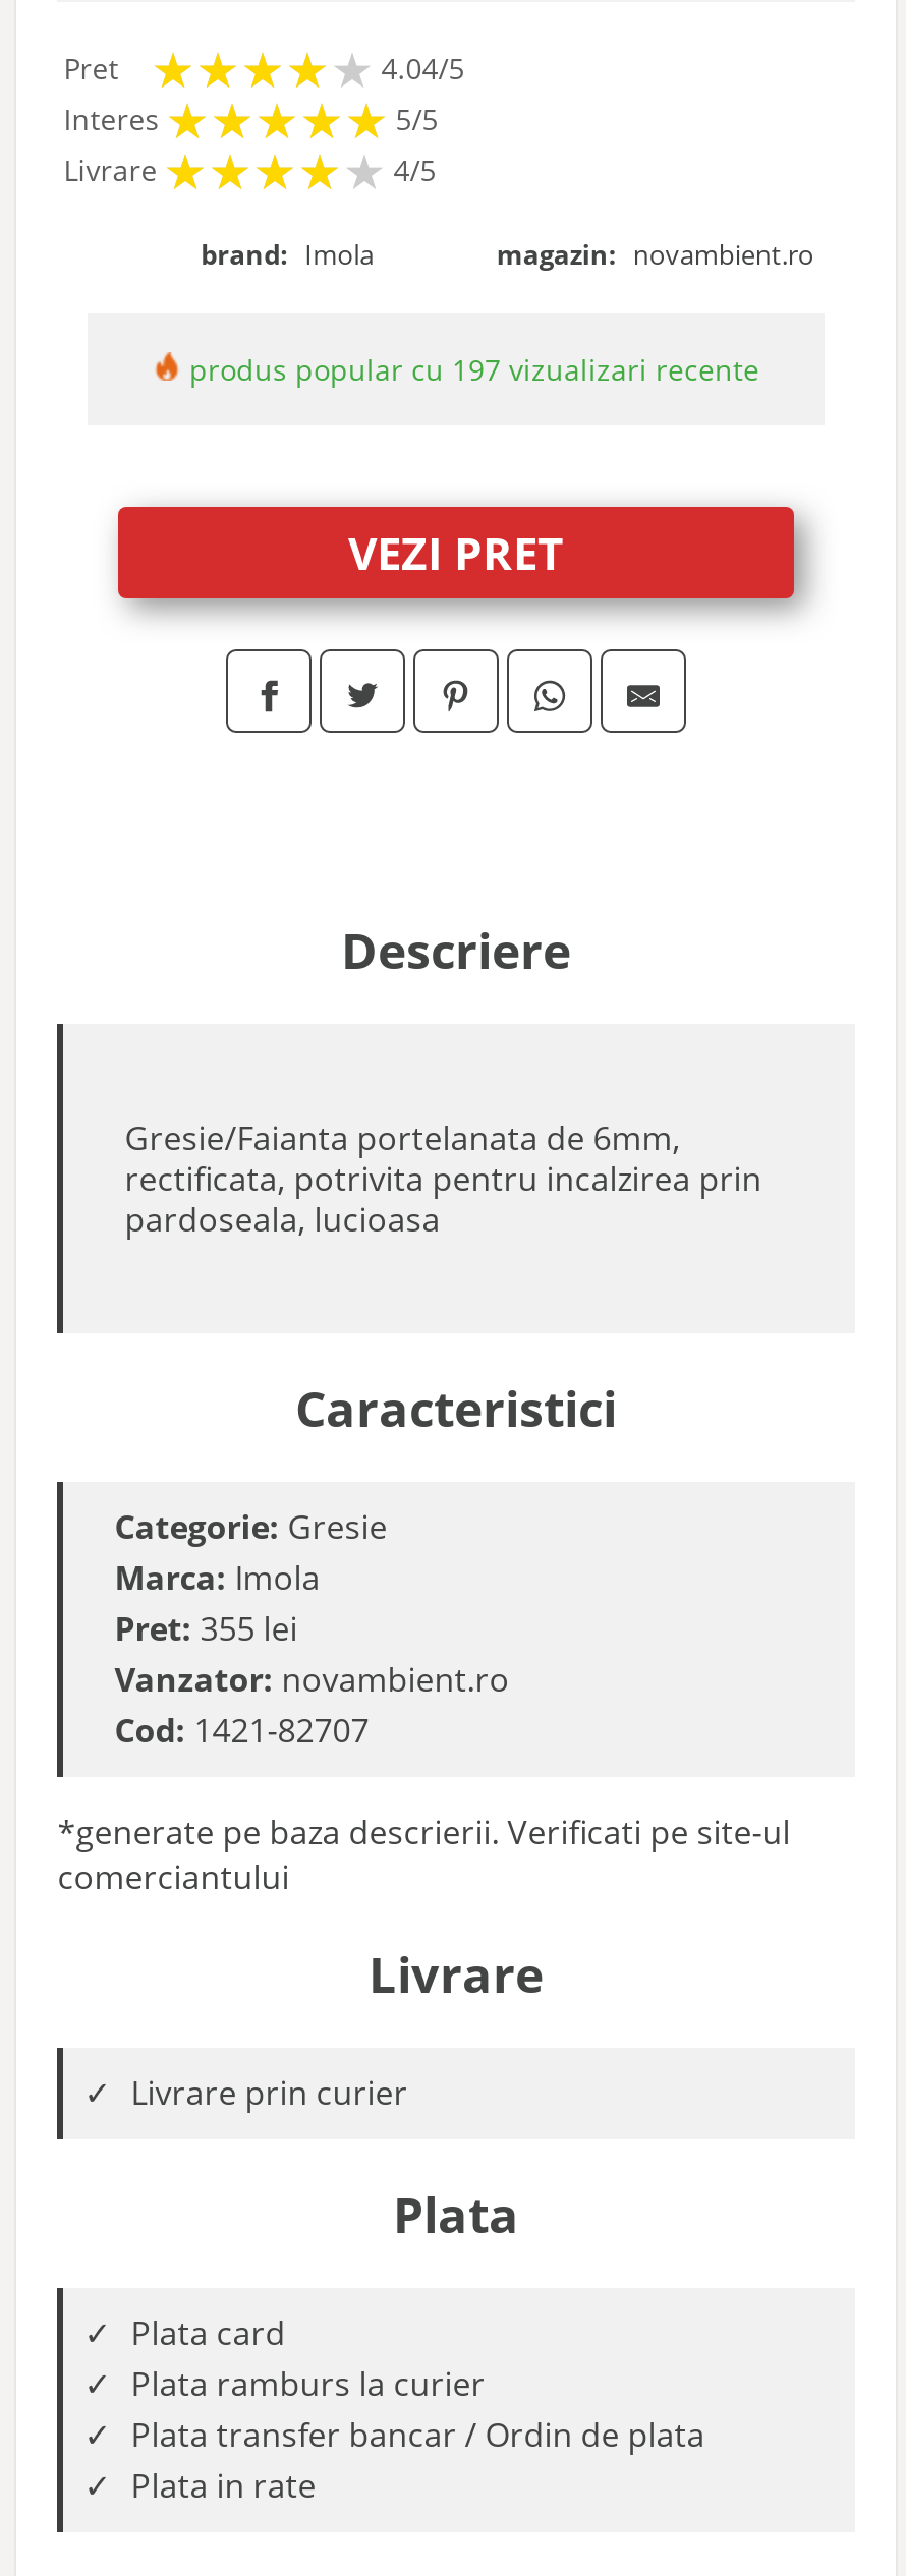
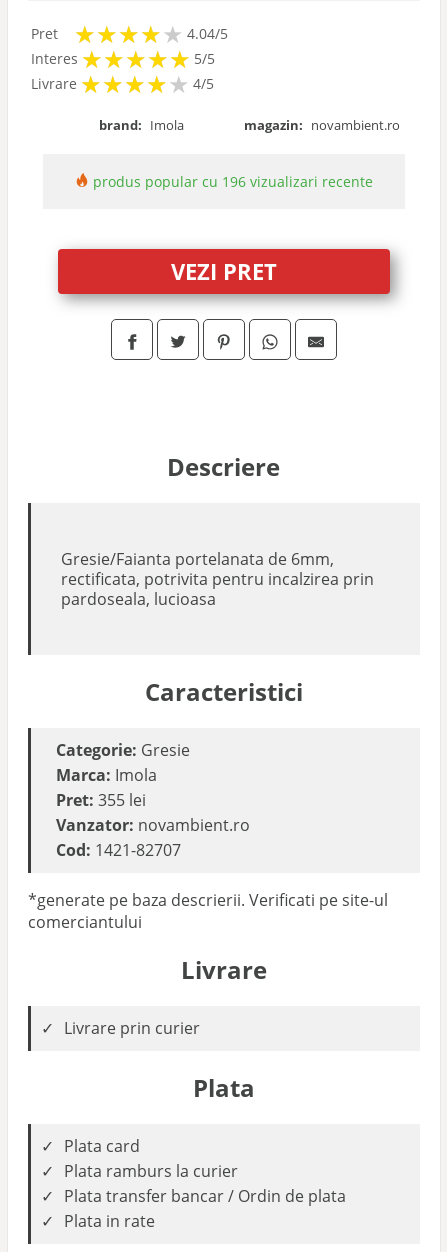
[181,350,759,389] produs popular cu 197 vizualizari recente -> [89,172,373,191] produs popular cu 196 vizualizari recente

